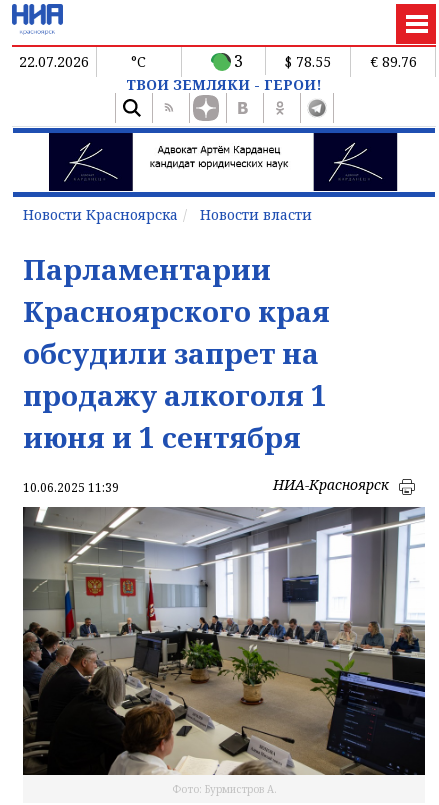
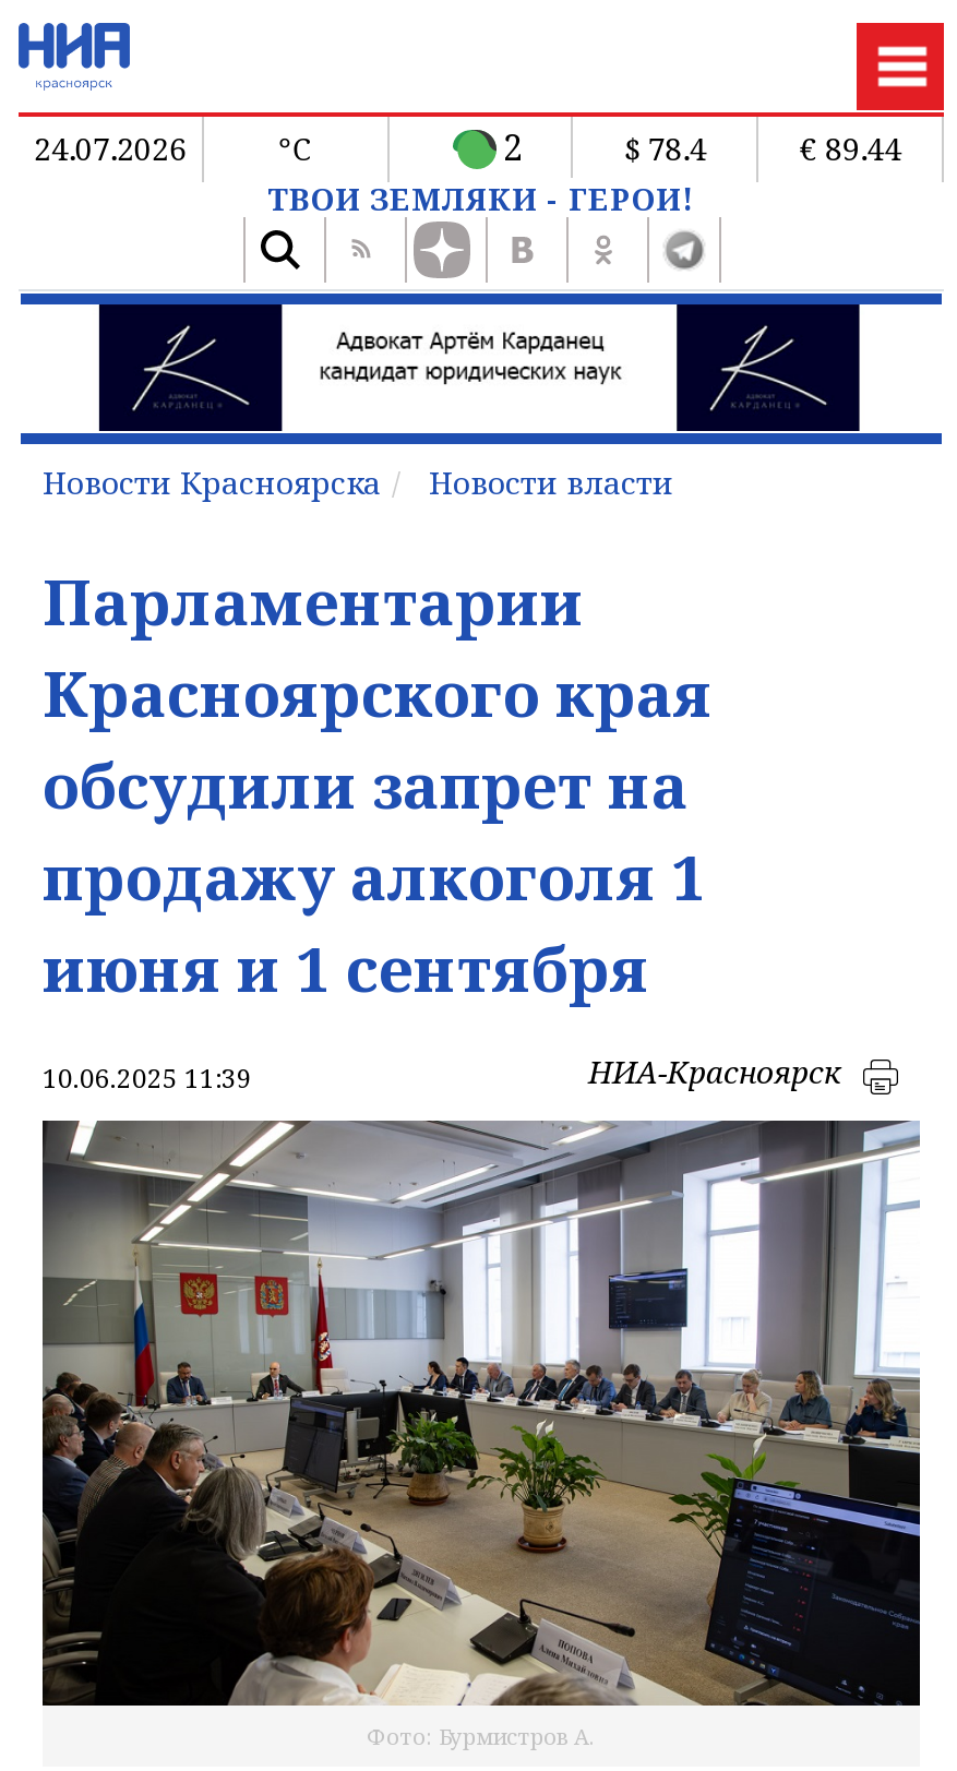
[19,51,89,70] 22.07.2026 -> [34,127,186,168] 24.07.2026
[234,49,243,71] 3 -> [503,122,523,170] 2
[285,51,331,70] $ 78.55 -> [624,127,707,168] $ 78.4
[370,51,417,70] € 89.76 -> [799,127,902,168] € 89.44

